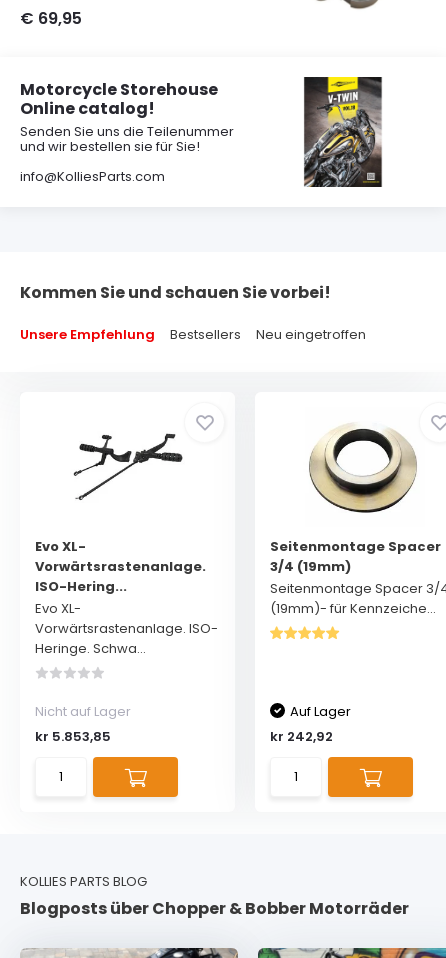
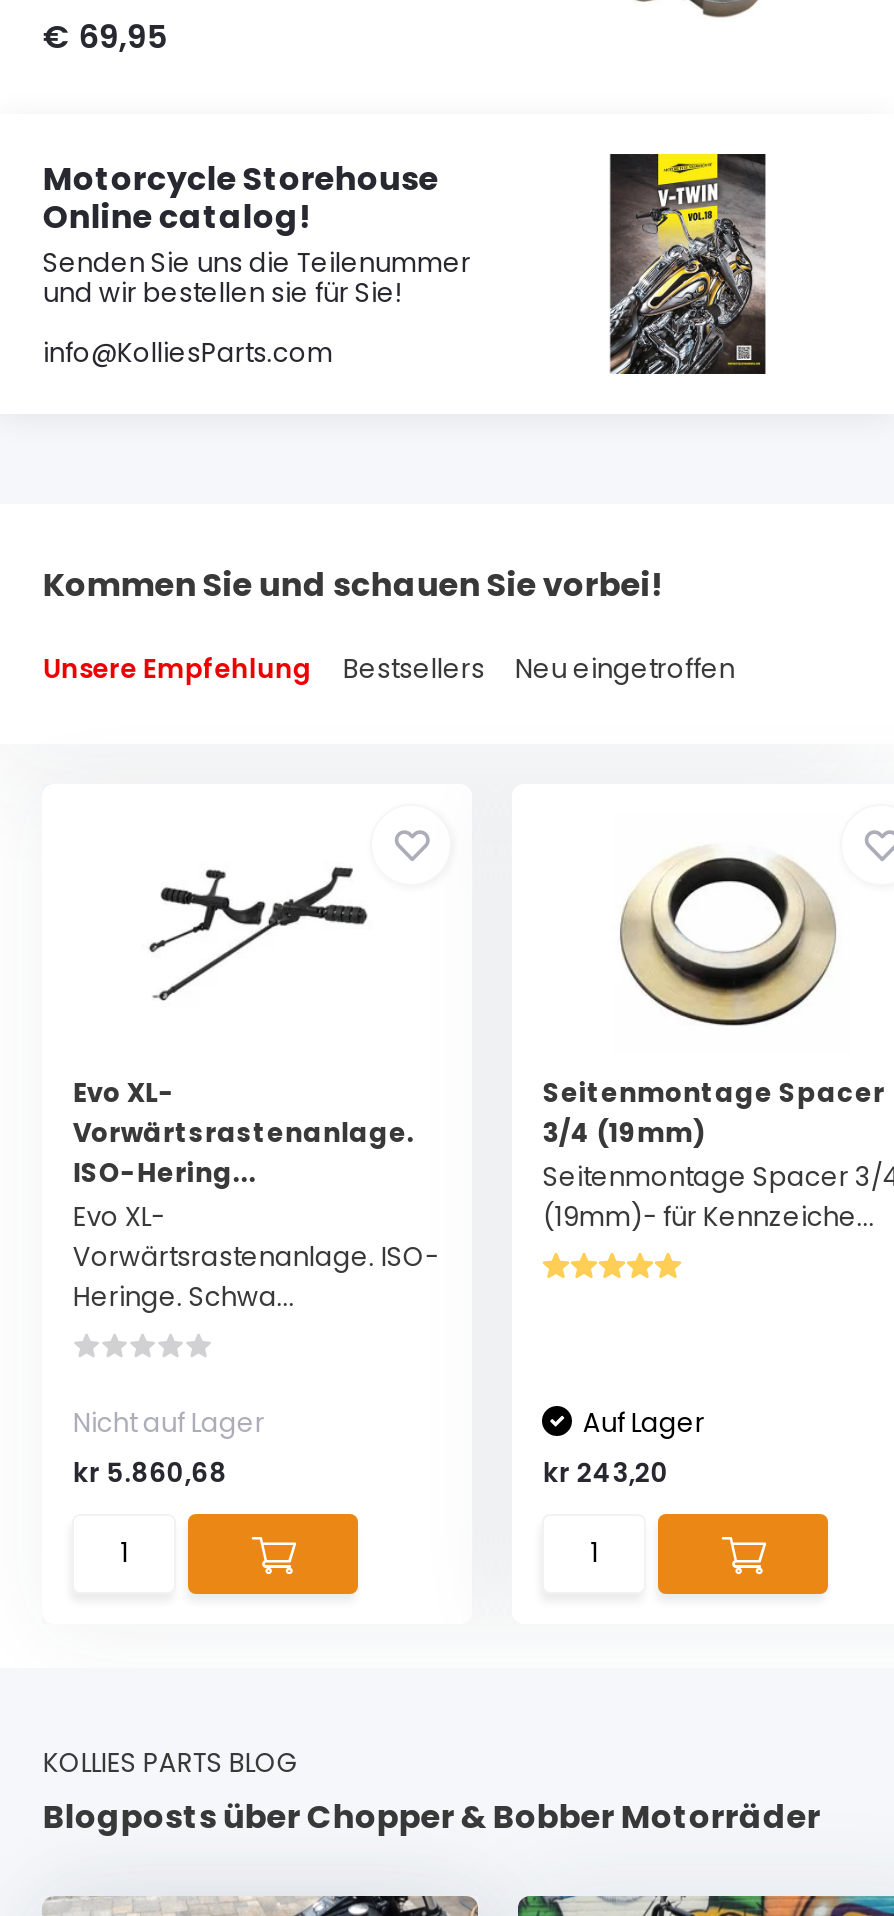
[35,727,111,746] kr 5.853,85 -> [73,1454,227,1492] kr 5.860,68
[270,727,333,746] kr 242,92 -> [543,1454,669,1492] kr 243,20

